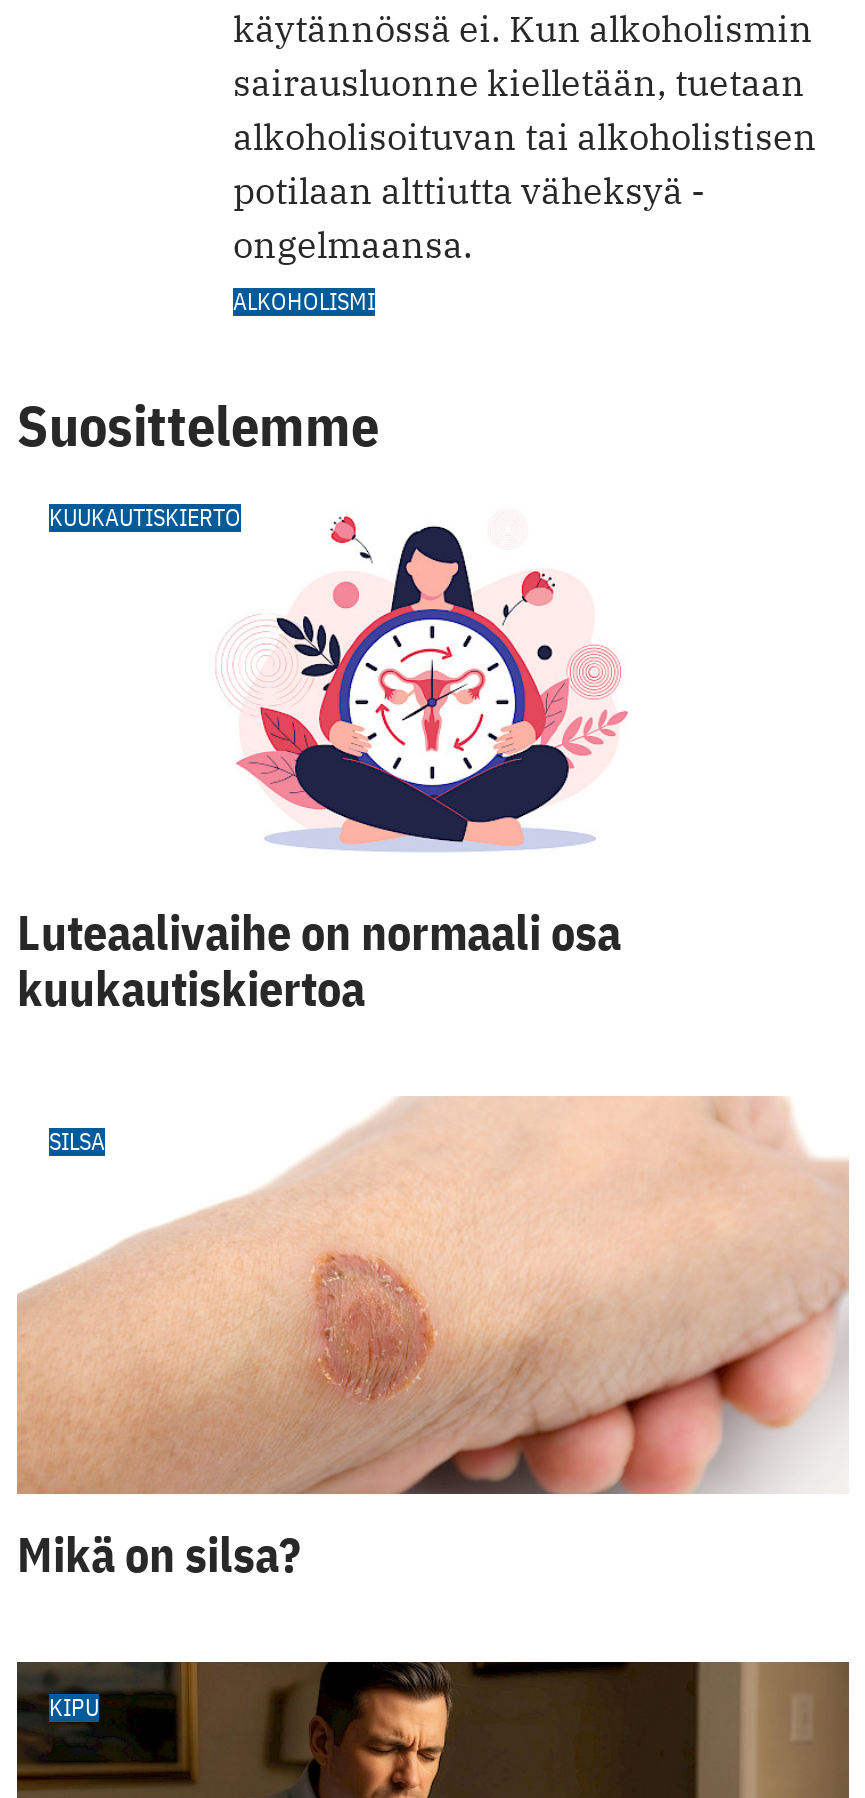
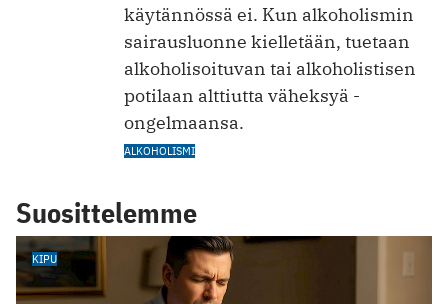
[49,502,629,852] [image] | KUUKAUTISKIERTO -> none
[15,899,849,1508] [image] | Luteaalivaihe on normaali osa | kuukautiskiertoa | SILSA -> none
[17,1522,301,1586] Mikä on silsa? -> none

